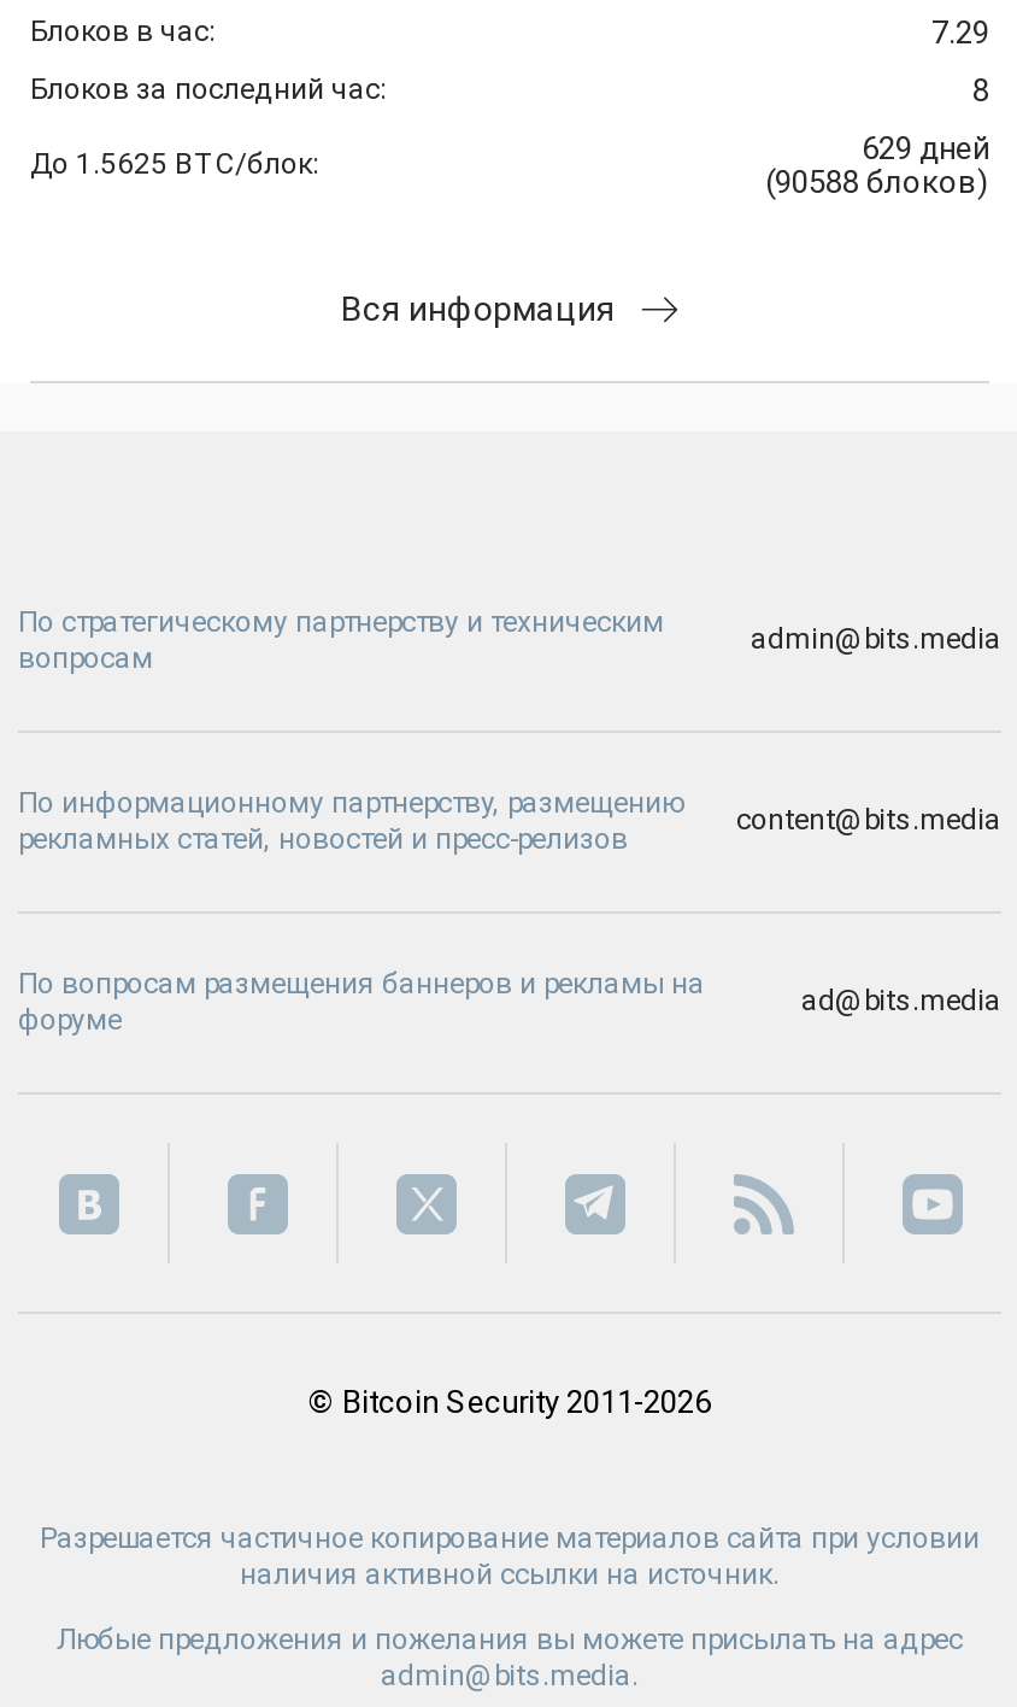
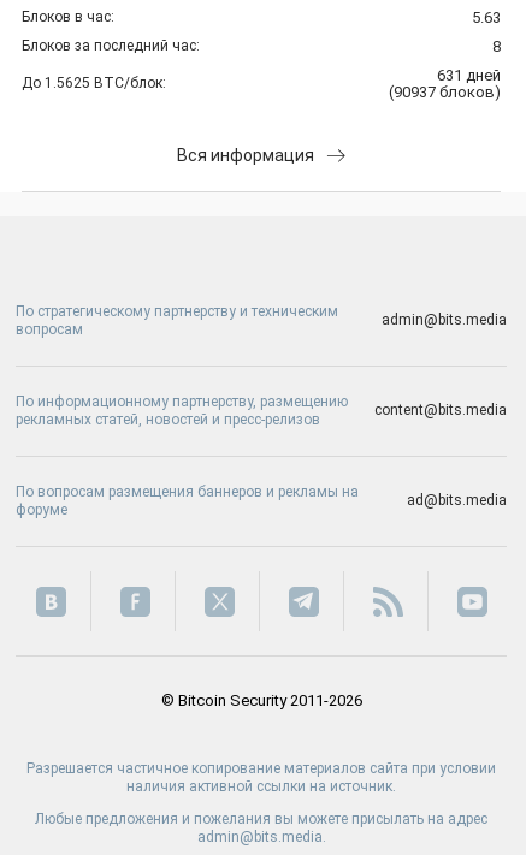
[931,14,989,51] 7.29 -> [472,8,501,26] 5.63
[862,130,989,166] 629 дней -> [437,66,501,84] 631 дней
[765,164,989,200] (90588 блоков) -> [389,83,501,101] (90937 блоков)

